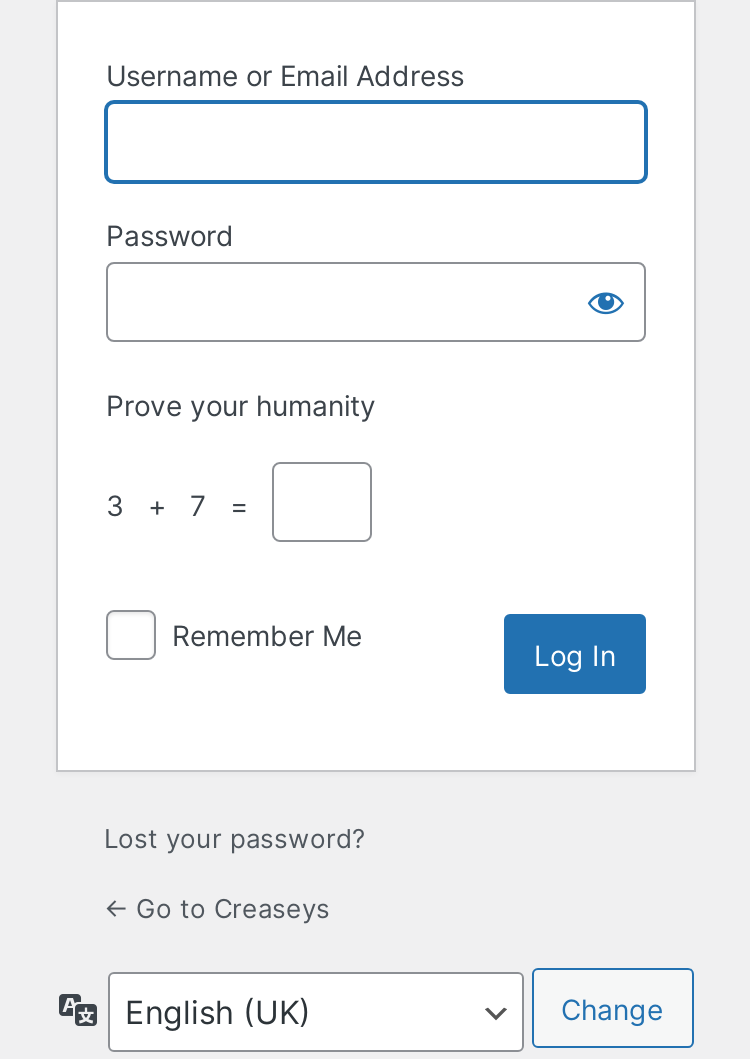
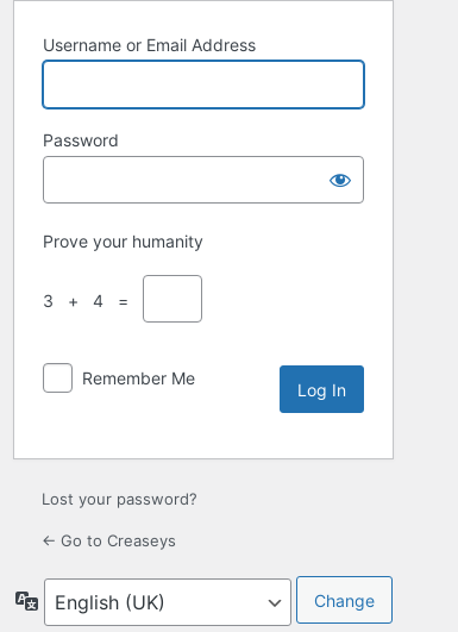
[106,487,264,521] 3 + 7 = -> [43,290,138,310] 3 + 4 =

